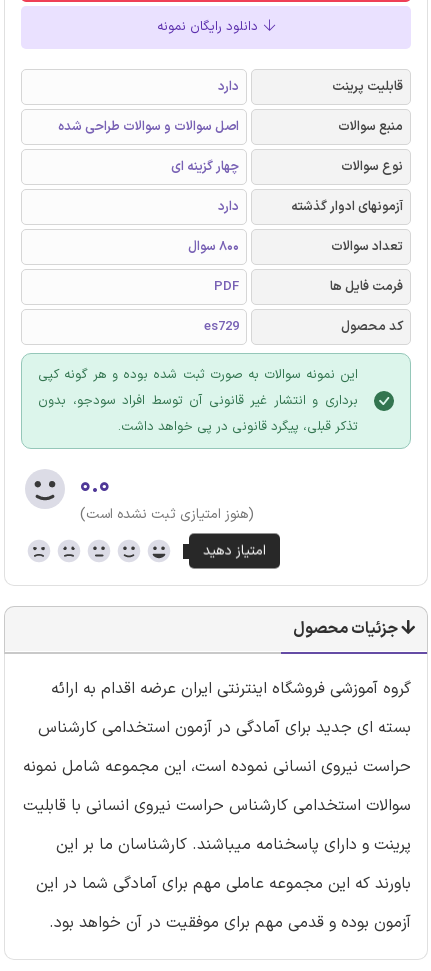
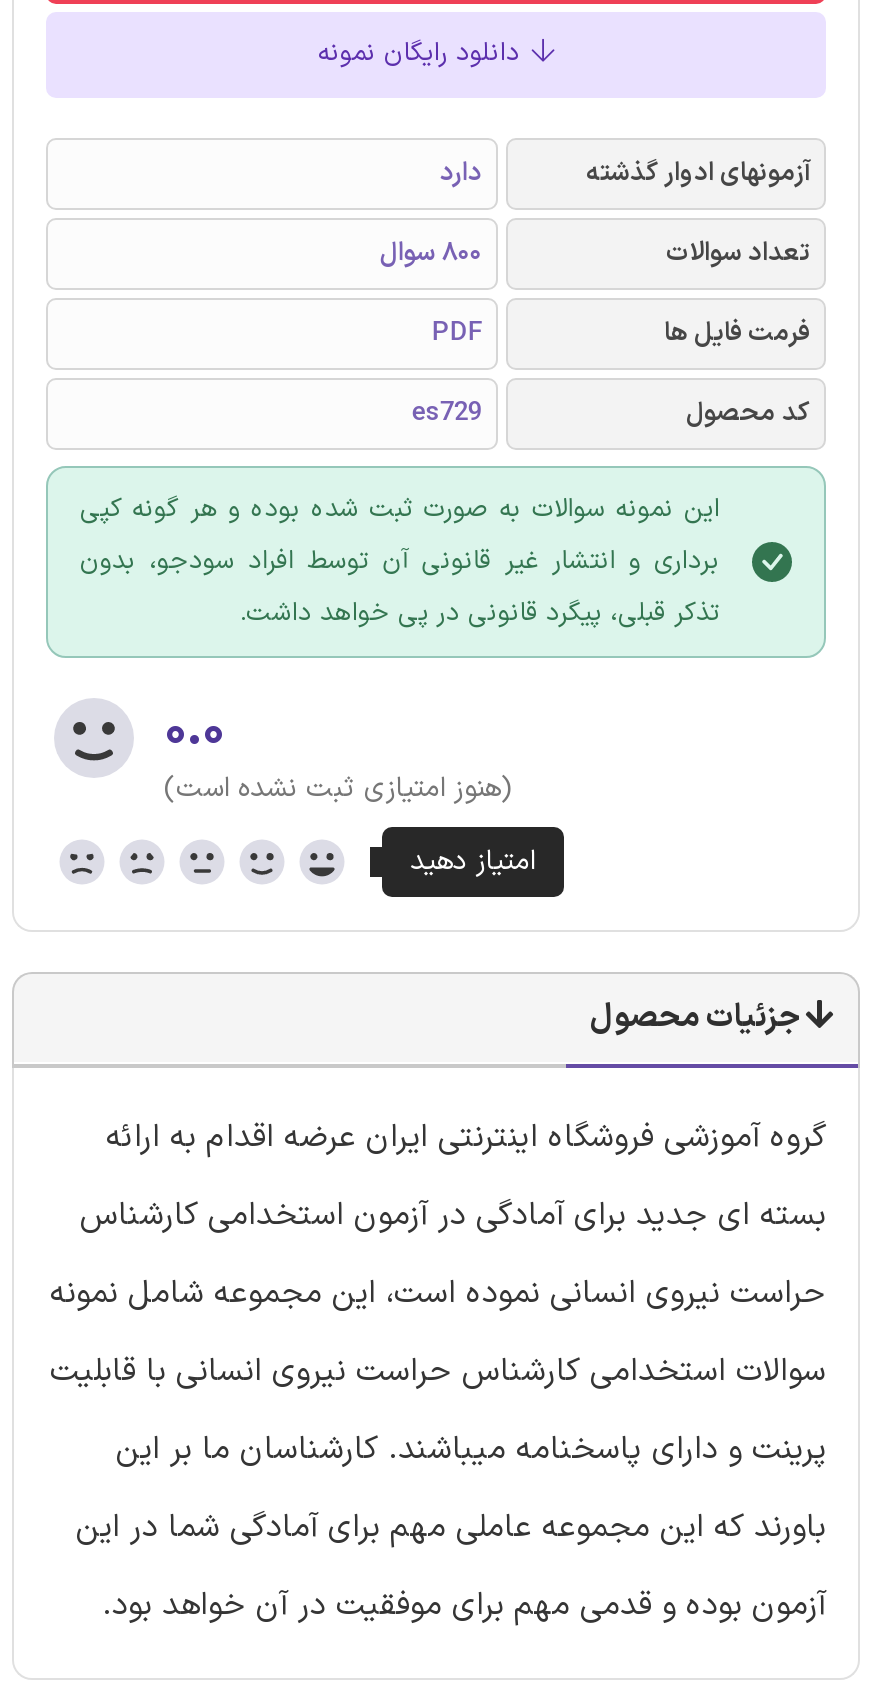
[58,77,403,177] قابلیت پرینت | دارد | منبع سوالات | اصل سوالات و سوالات طراحی شده | نوع سوالات | چهار گزینه ای -> none

